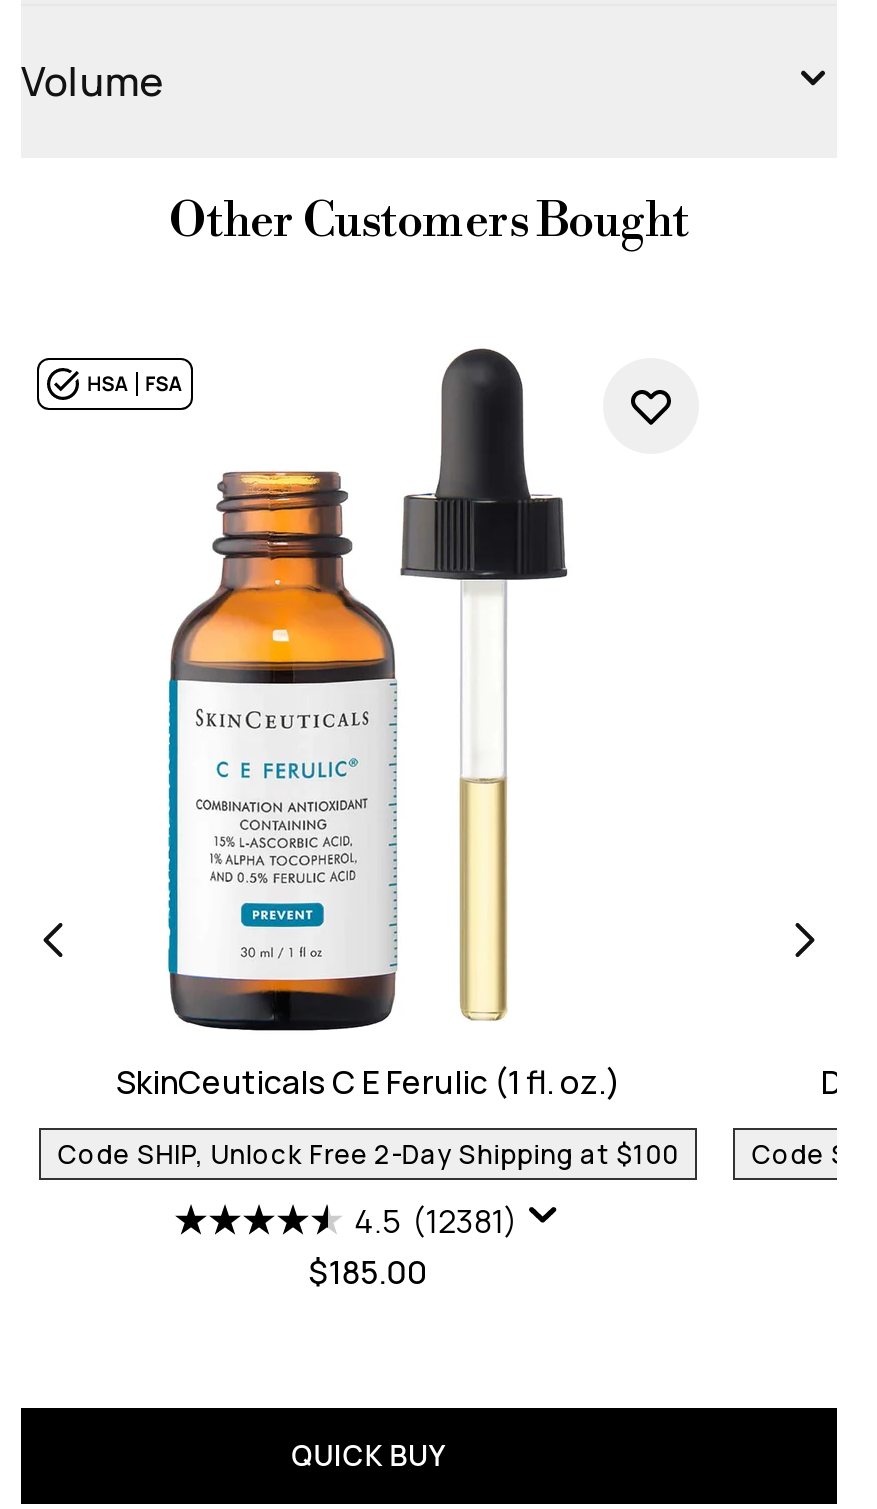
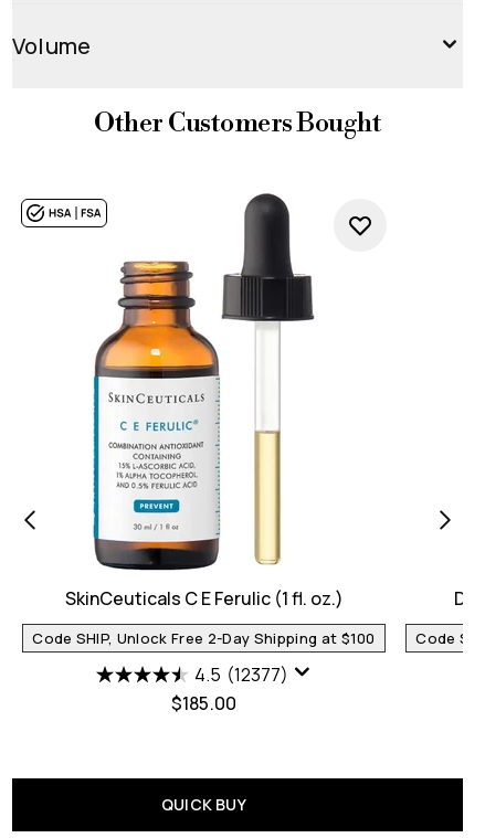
[354,1198,518,1242] 4.5 (12381) -> [194,662,288,687] 4.5 (12377)

